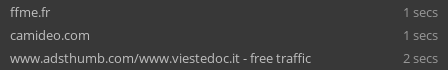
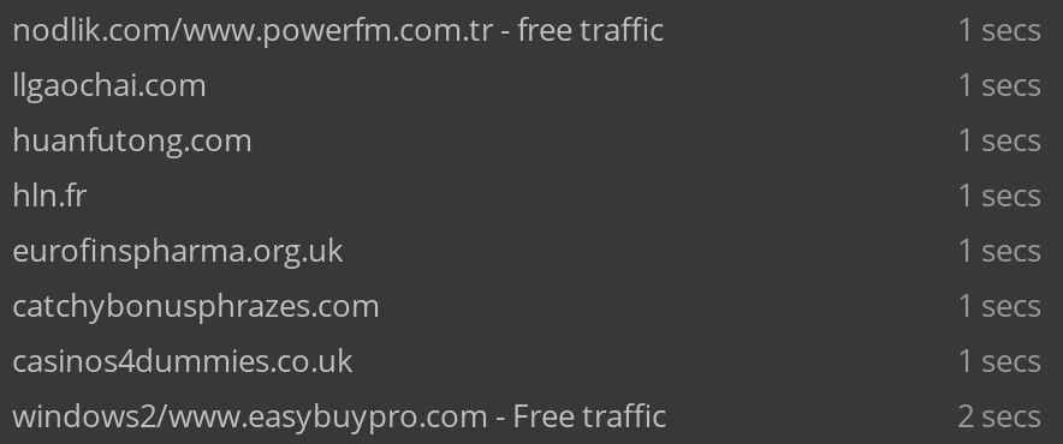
[10,3,50,21] ffme.fr -> [12,7,664,50] nodlik.com/www.powerfm.com.tr - free traffic
[10,26,90,44] camideo.com -> [12,62,207,106] llgaochai.com
[10,49,311,67] www.adsthumb.com/www.viestedoc.it - free traffic -> [12,118,1041,437] huanfutong.com | 1 secs | hln.fr | 1 secs | eurofinspharma.org.uk | 1 secs | catchybonusphrazes.com | 1 secs | casinos4dummies.co.uk | 1 secs | windows2/www.easybuypro.com - Free traffic

